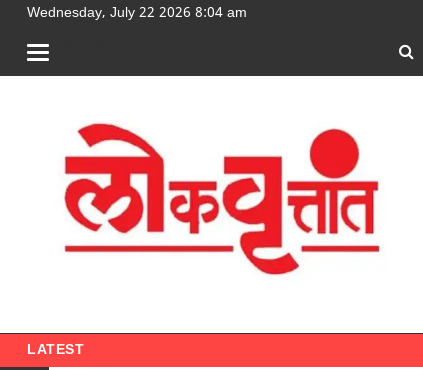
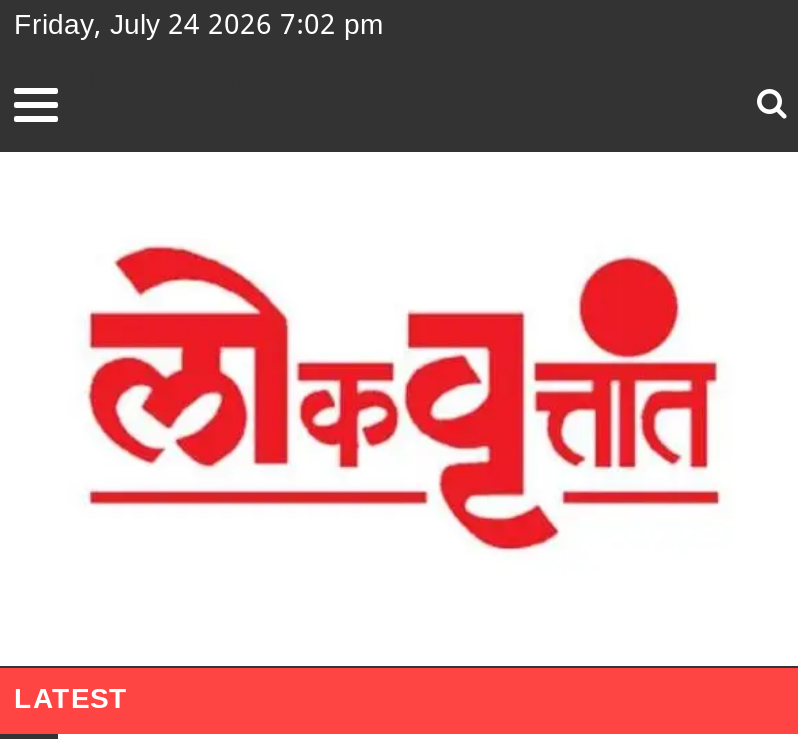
[27,4,247,23] Wednesday, July 22 2026 8:04 am -> [14,8,384,46] Friday, July 24 2026 7:02 pm

